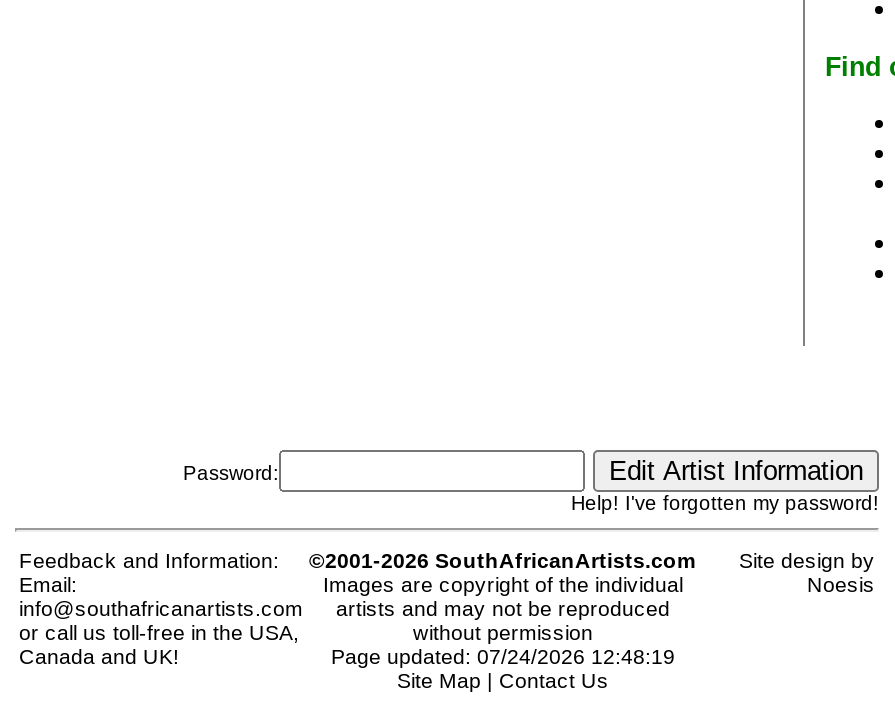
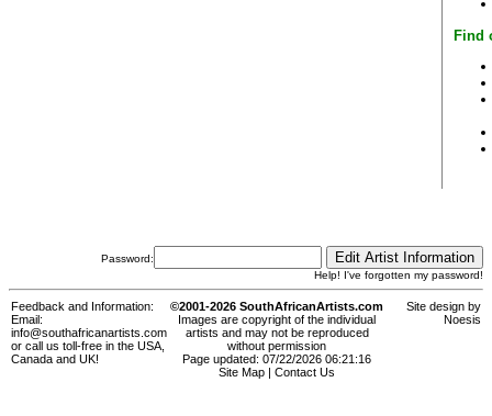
[331,645,675,669] Page updated: 07/24/2026 12:48:19 -> [182,353,371,366] Page updated: 07/22/2026 06:21:16

